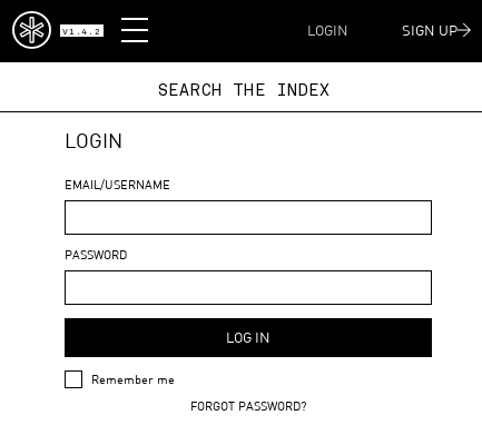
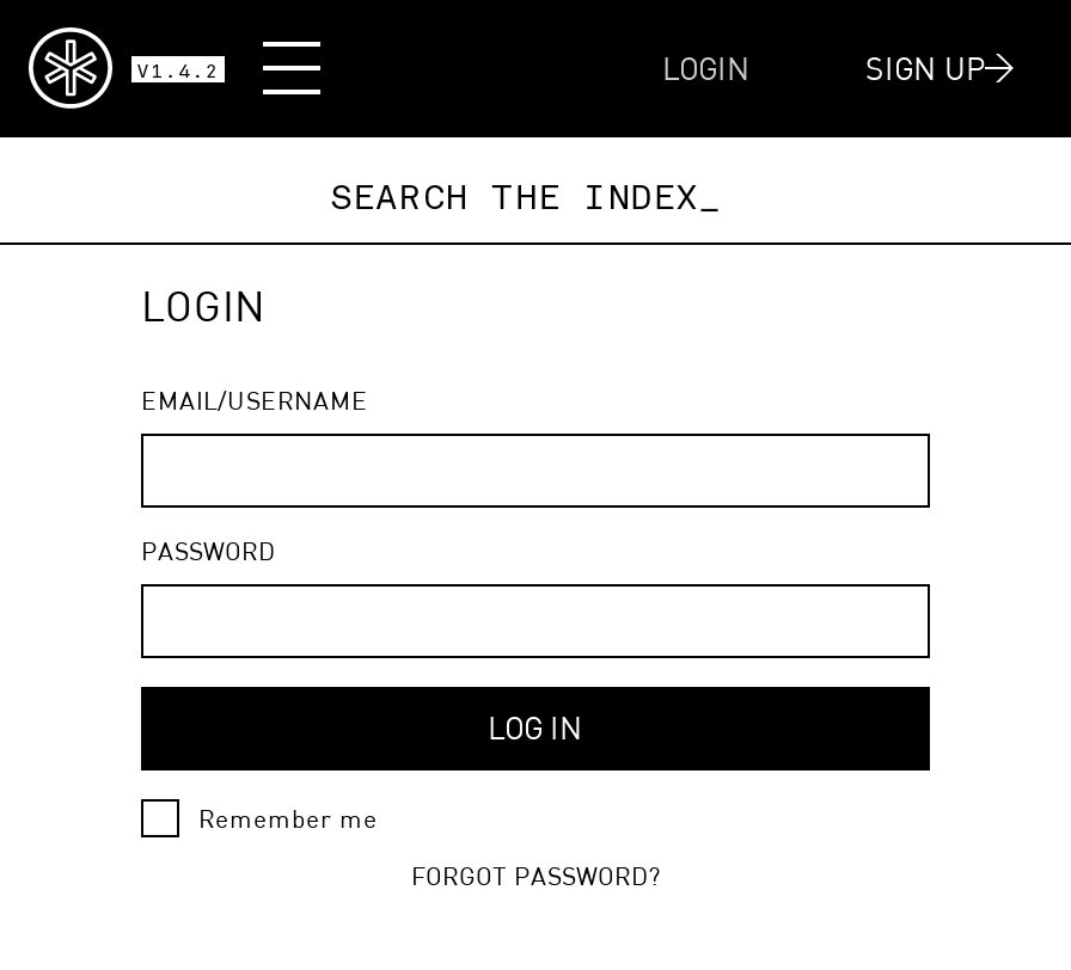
[163,85,324,99] SEARCH THE INDE -> [331,186,721,217] SEARCH THE INDEX_

